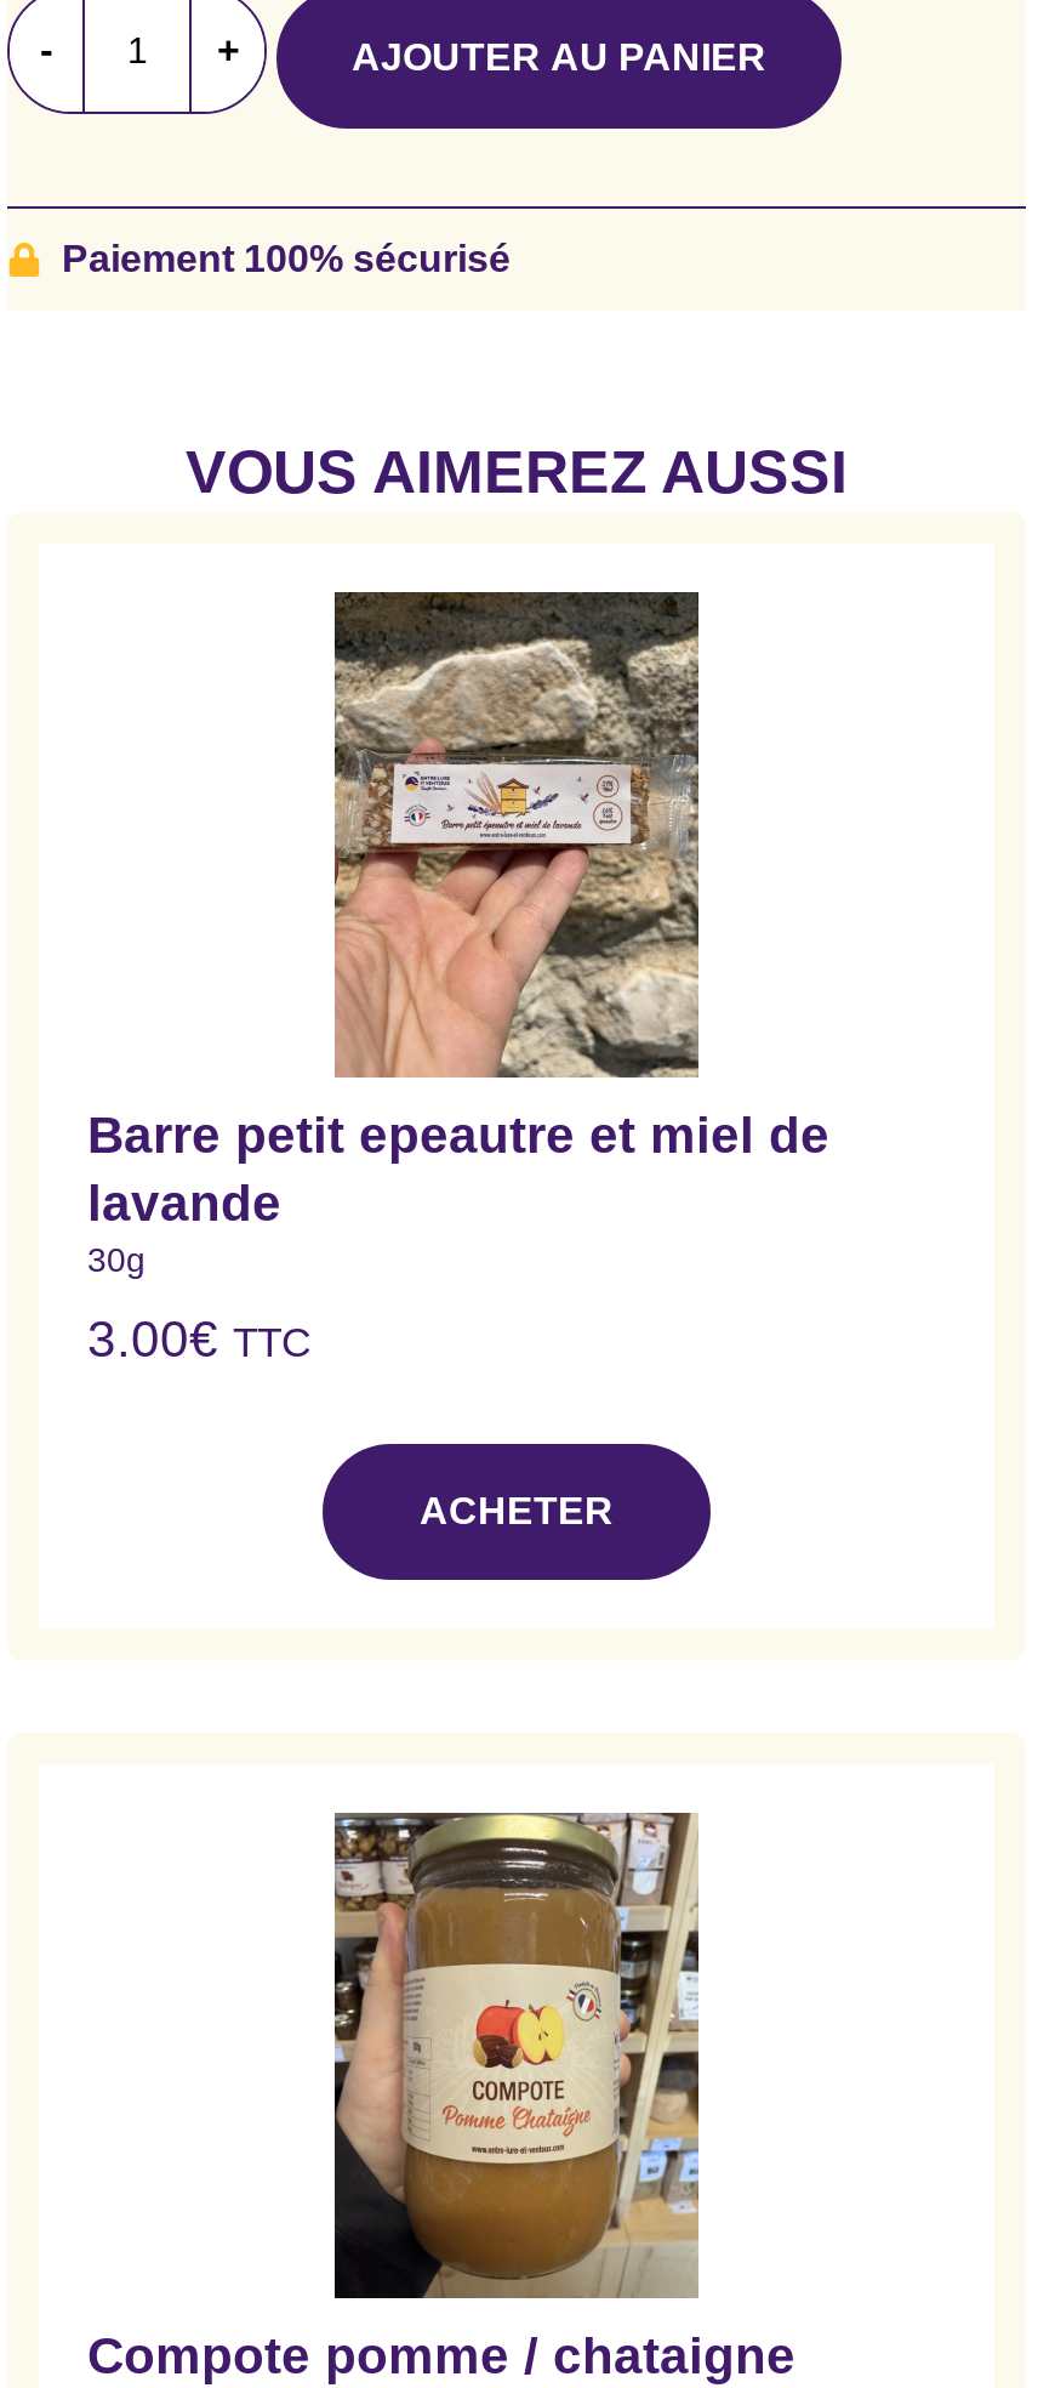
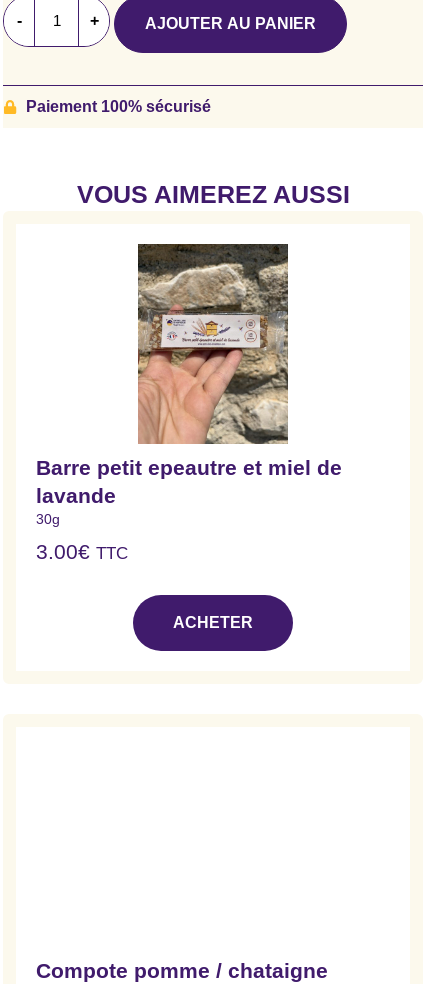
[332,1810,701,2301] [image] -> none

